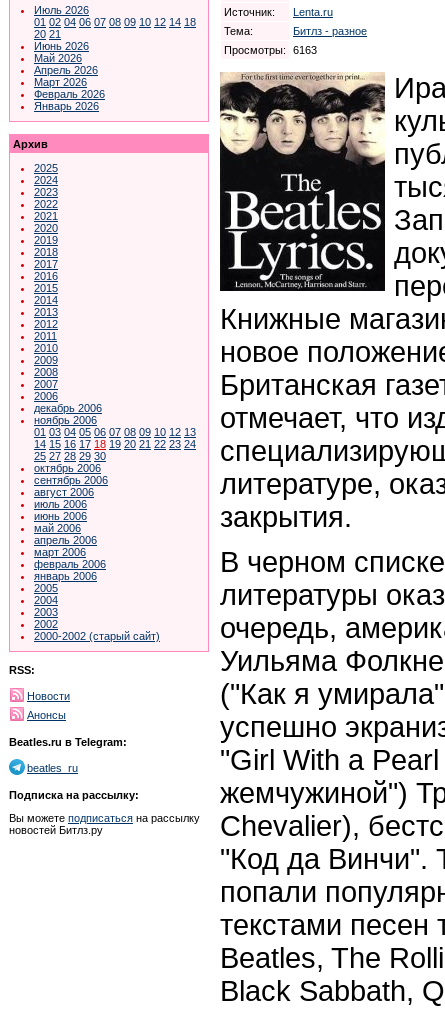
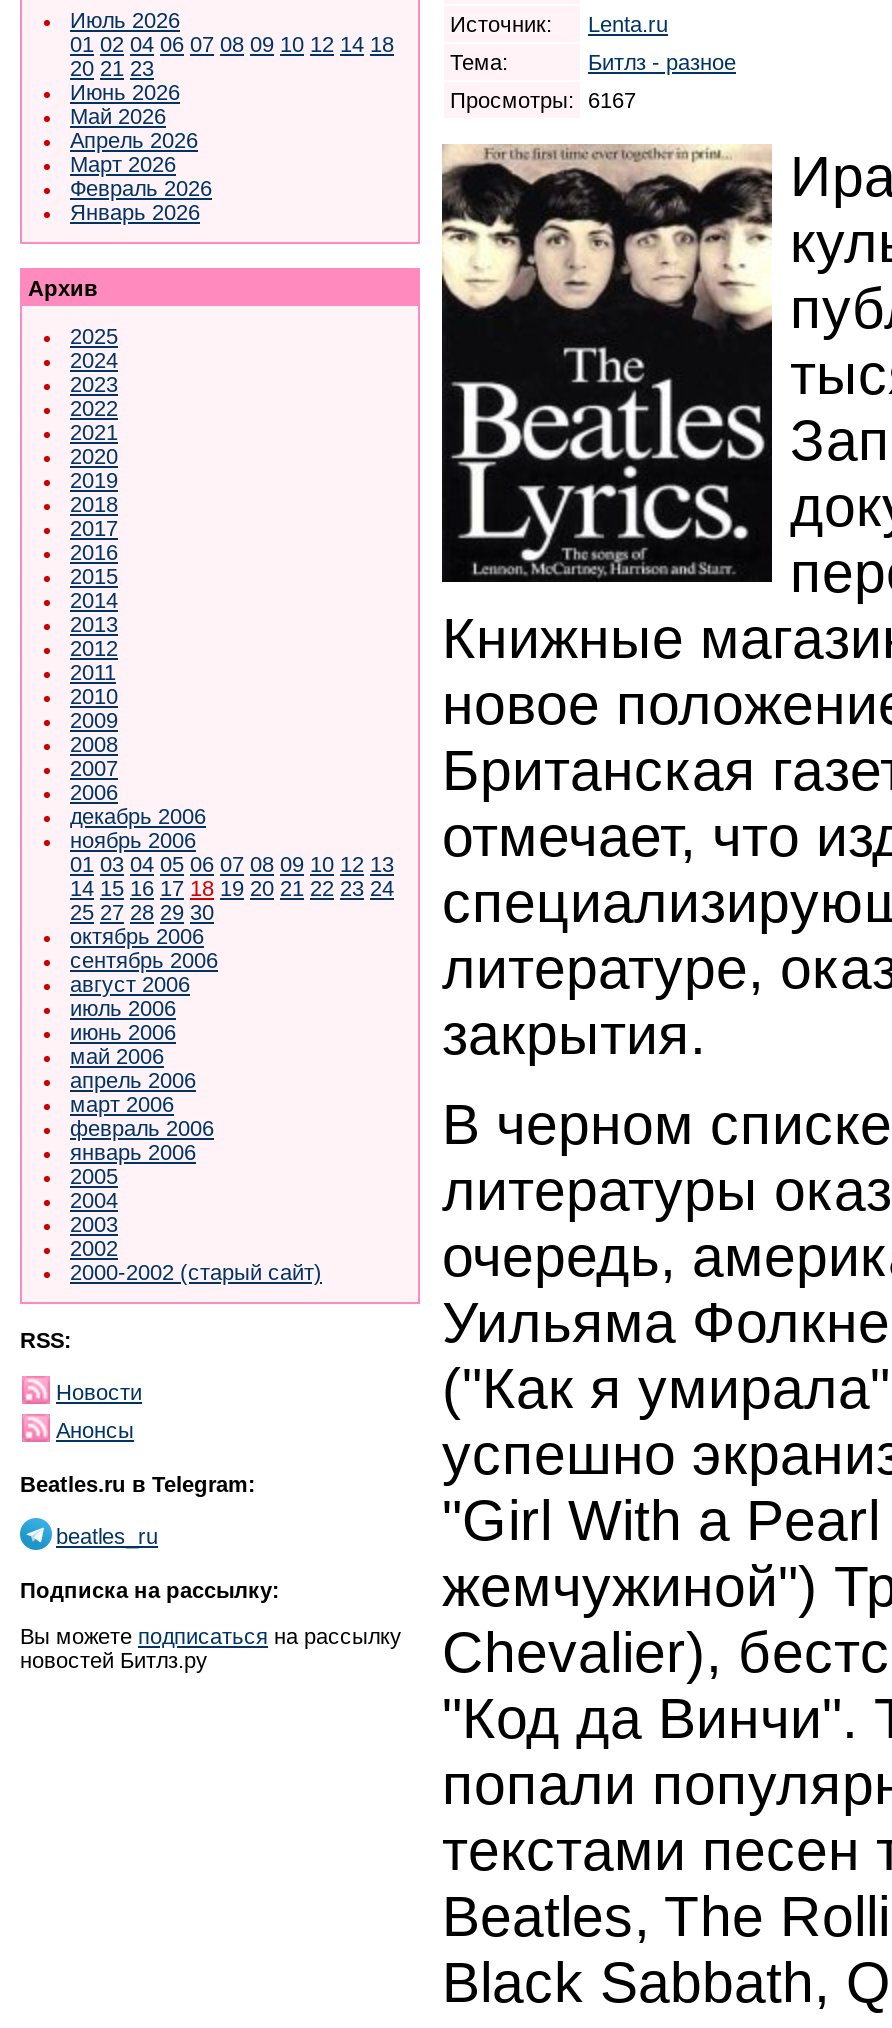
[34,28,61,40] 20 21 -> [70,56,154,80] 20 21 23
[224,44,317,56] Просмотры: 6163 -> [450,87,636,111] Просмотры: 6167

